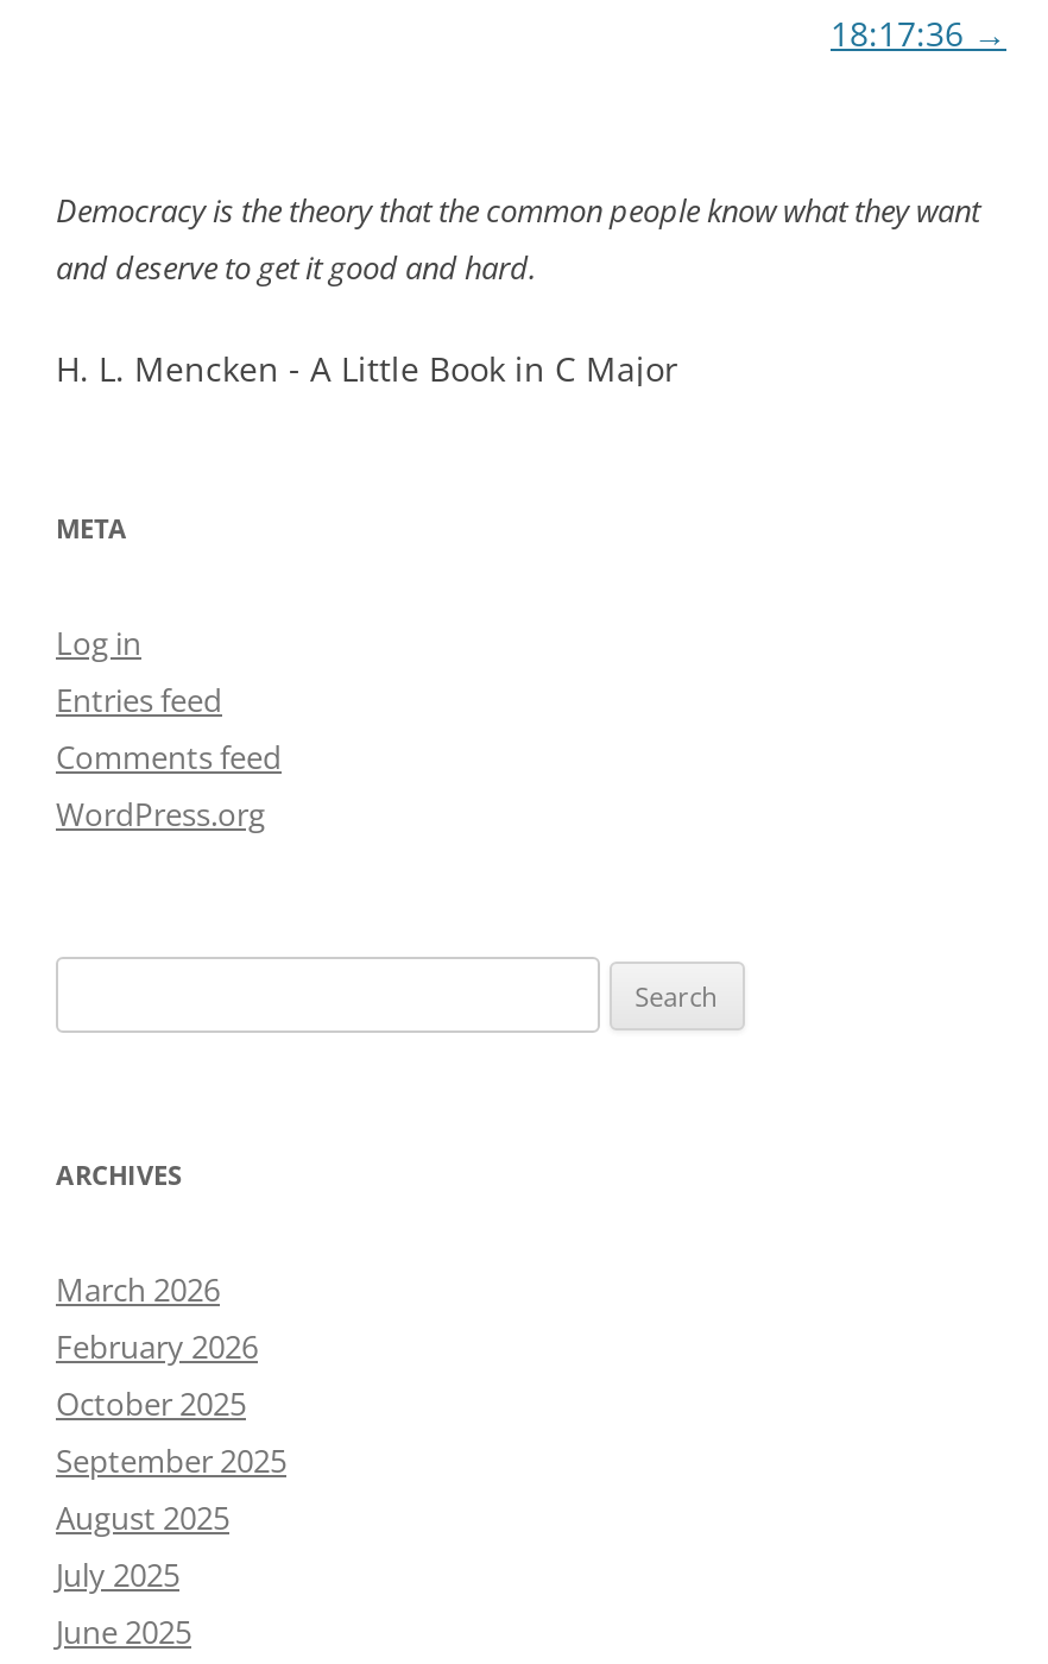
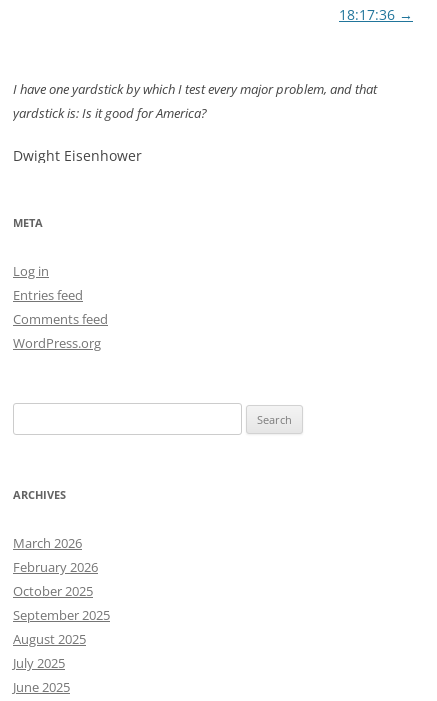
[56,189,980,289] Democracy is the theory that the common people know what they want | and deserve to get it good and hard. -> [13,80,377,122] I have one yardstick by which I test every major problem, and that | yardstick is: Is it good for America?
[56,346,678,391] H. L. Mencken - A Little Book in C Major -> [13,146,142,165] Dwight Eisenhower

